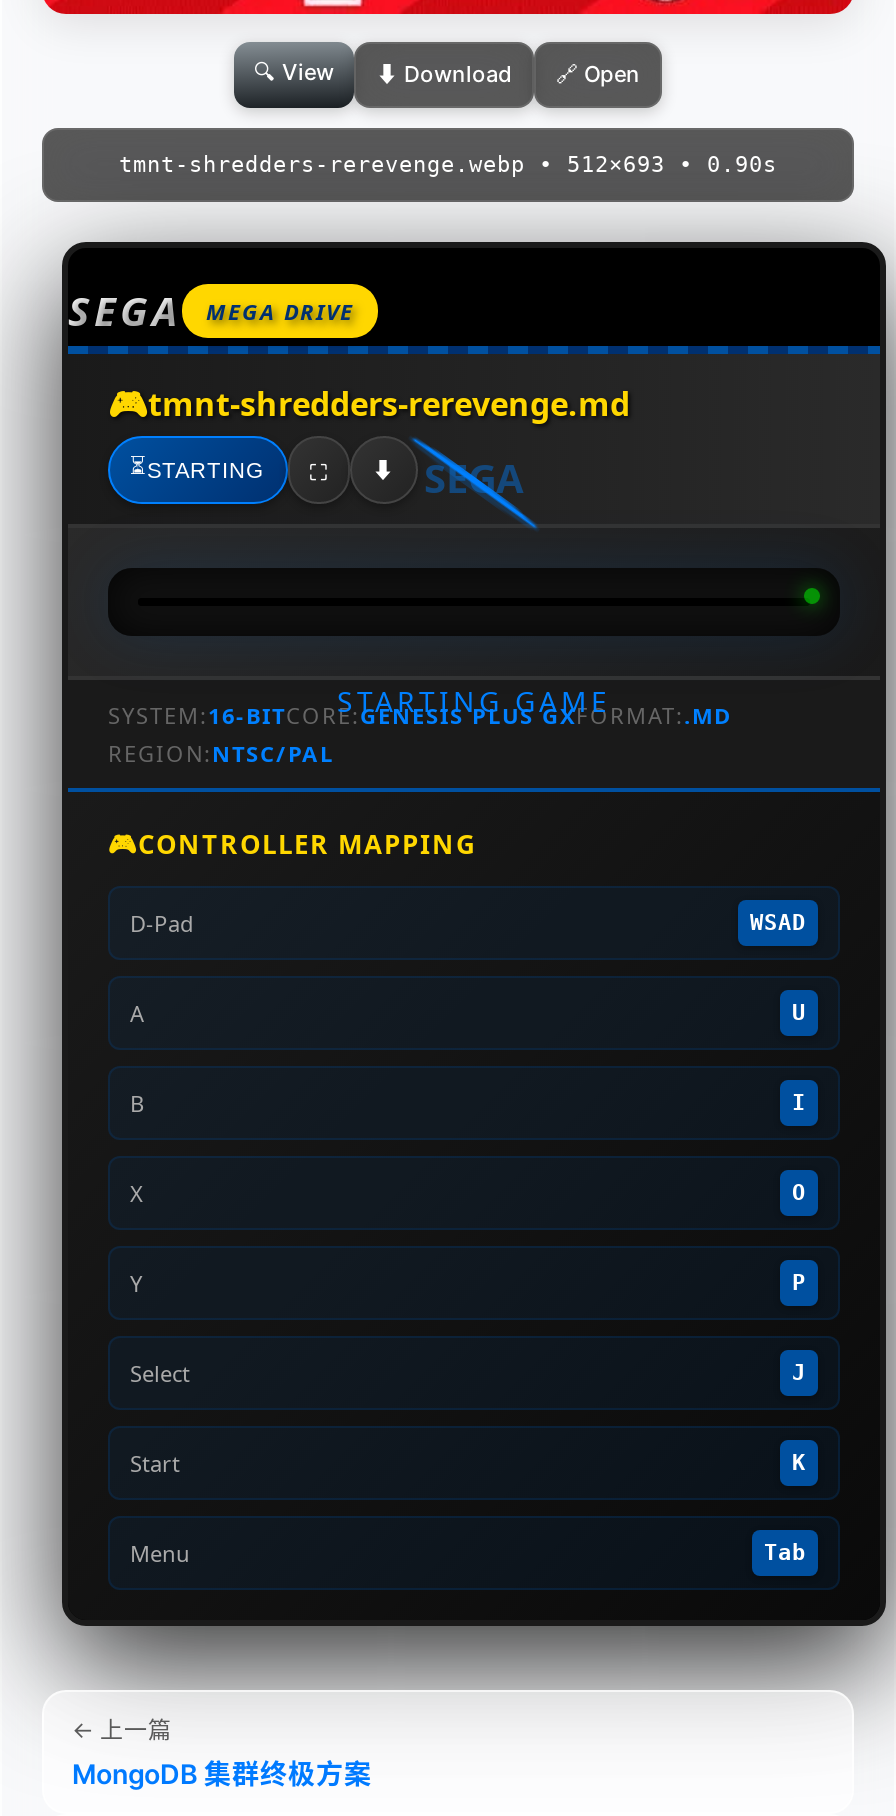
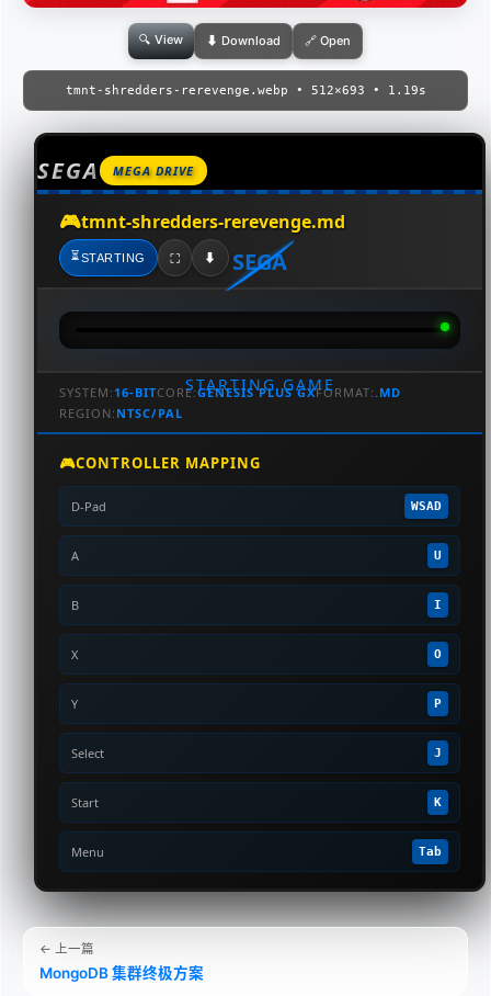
[119,152,777,178] tmnt-shredders-rerevenge.webp • 512×693 • 0.90s -> [65,83,426,97] tmnt-shredders-rerevenge.webp • 512×693 • 1.19s
[412,436,534,516] [image] -> [227,240,295,283] [image]

